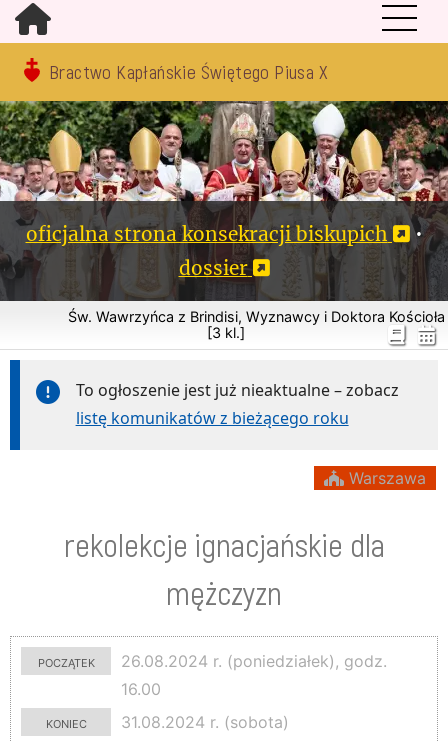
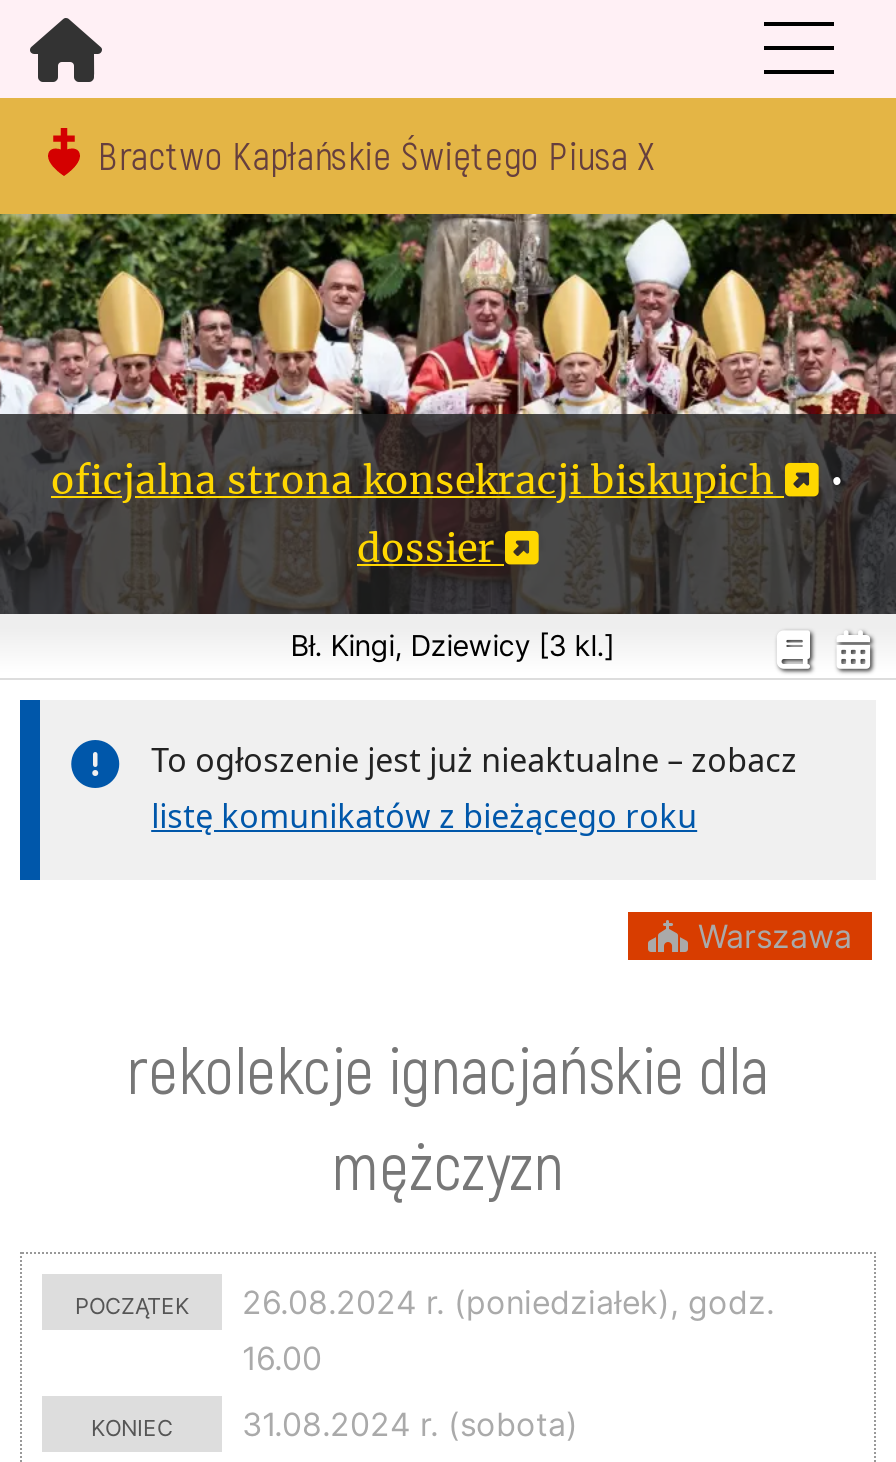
[67,308,444,341] Św. Wawrzyńca z Brindisi, Wyznawcy i Doktora Kościoła | [3 kl.] -> [290,628,614,662] Bł. Kingi, Dziewicy [3 kl.]

